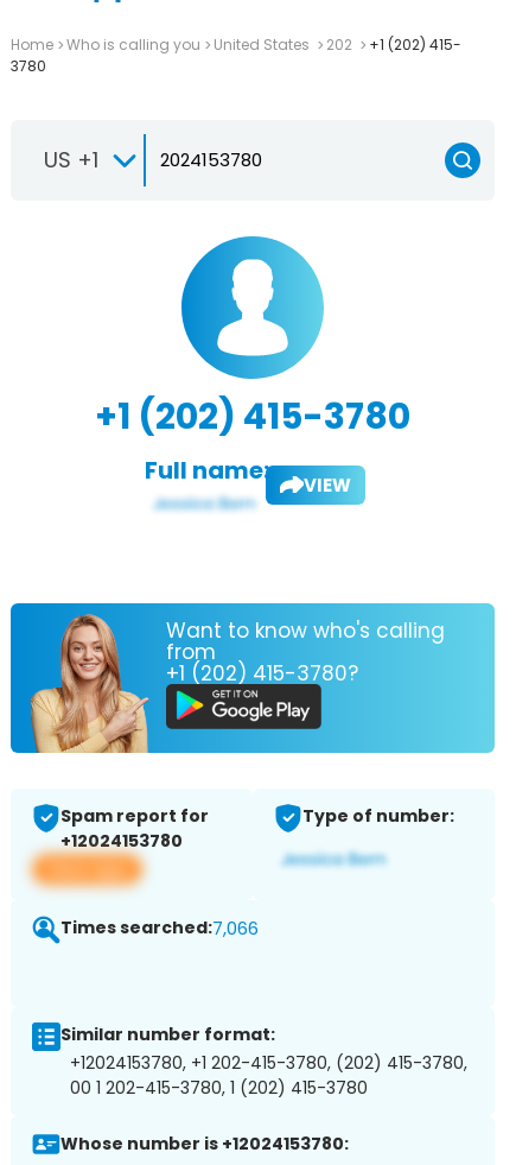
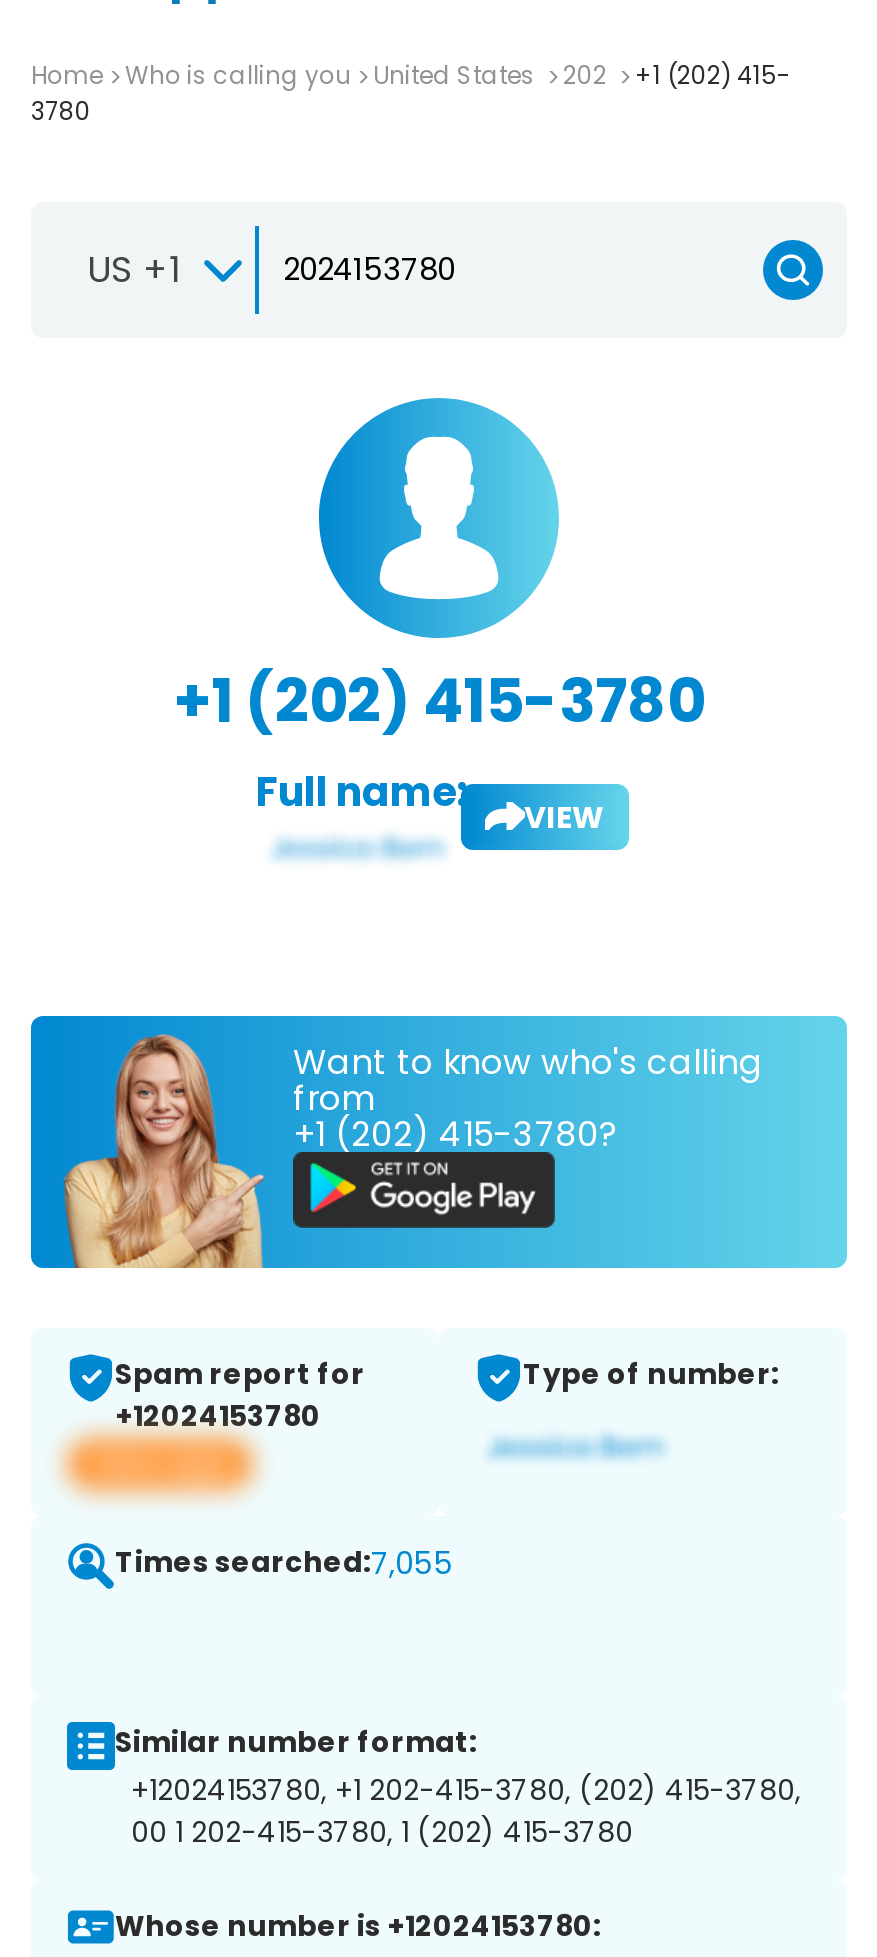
[60,916,259,941] Times searched:7,066 -> [115,1542,453,1584] Times searched:7,055

